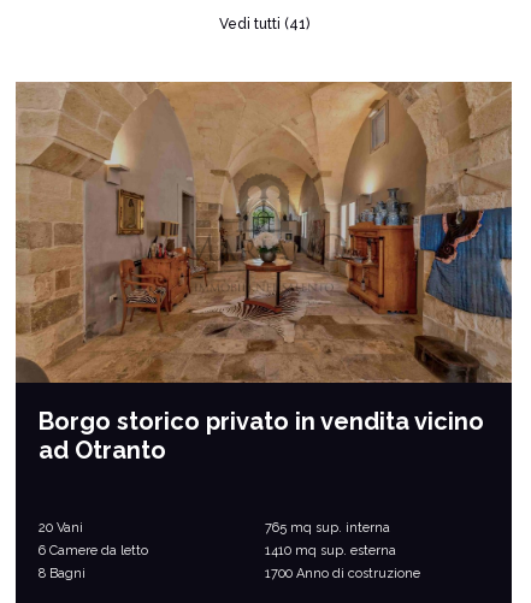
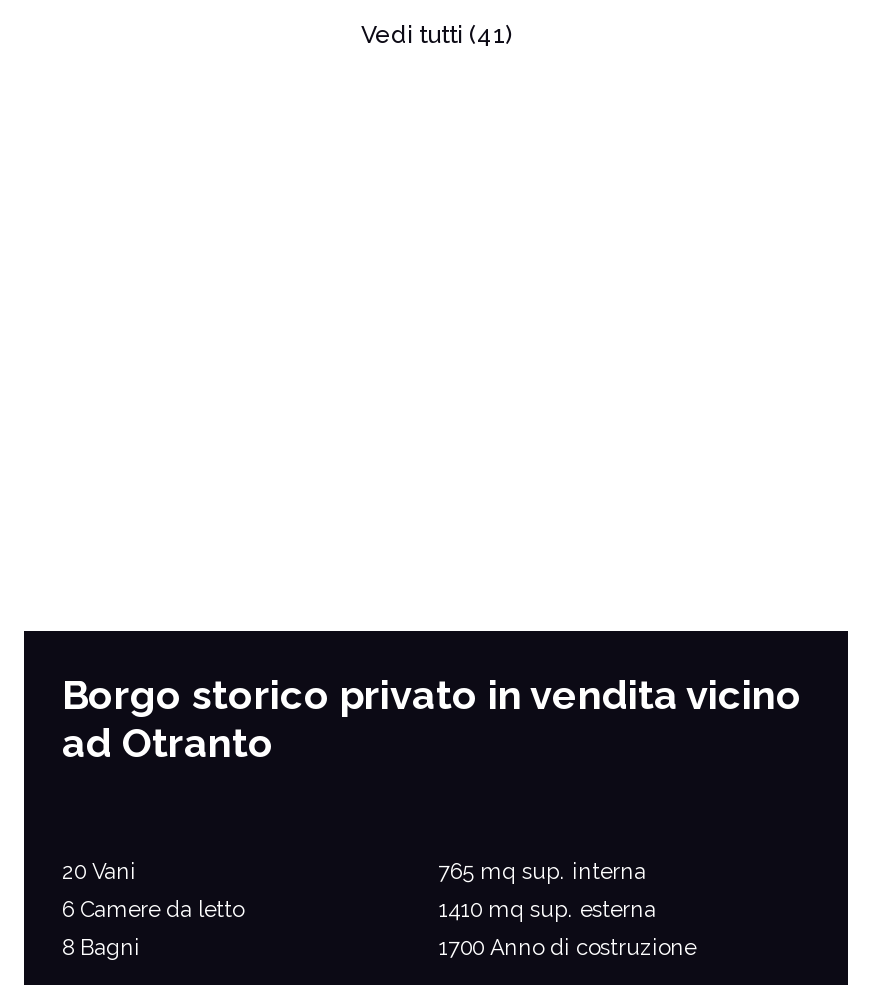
[14,81,513,384] [image] -> none

